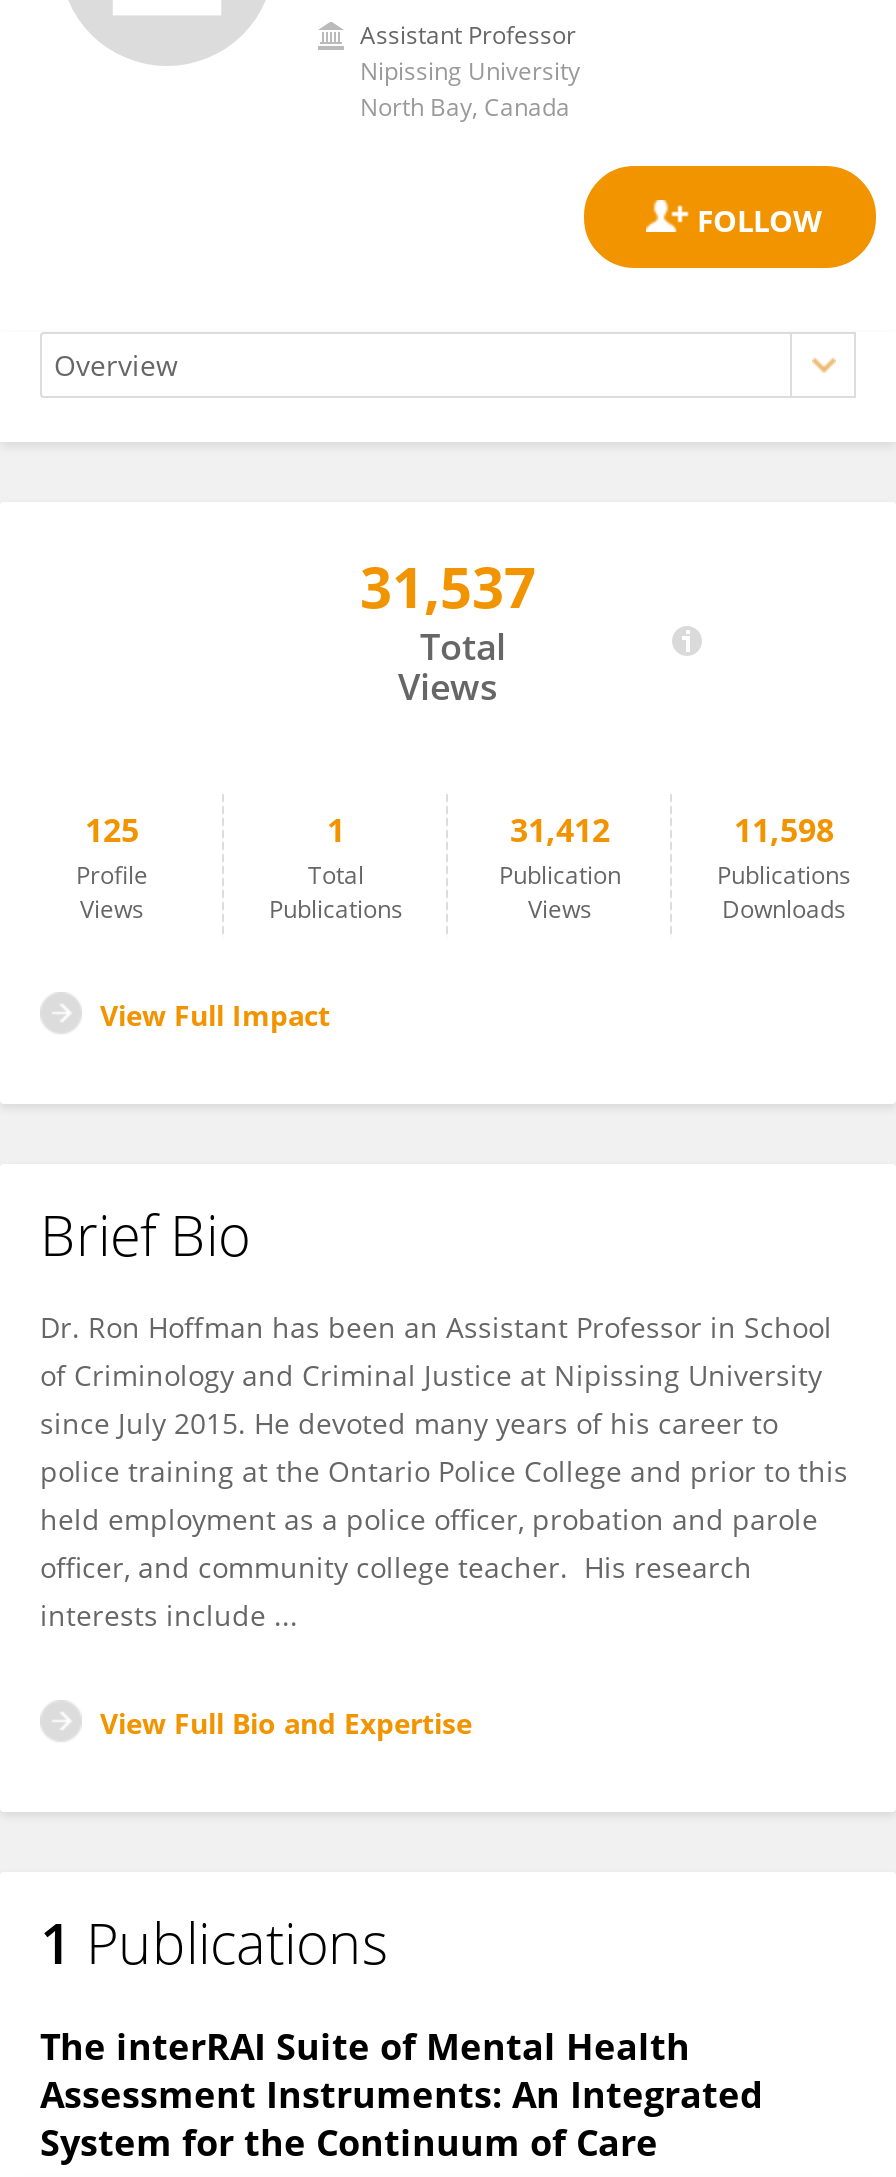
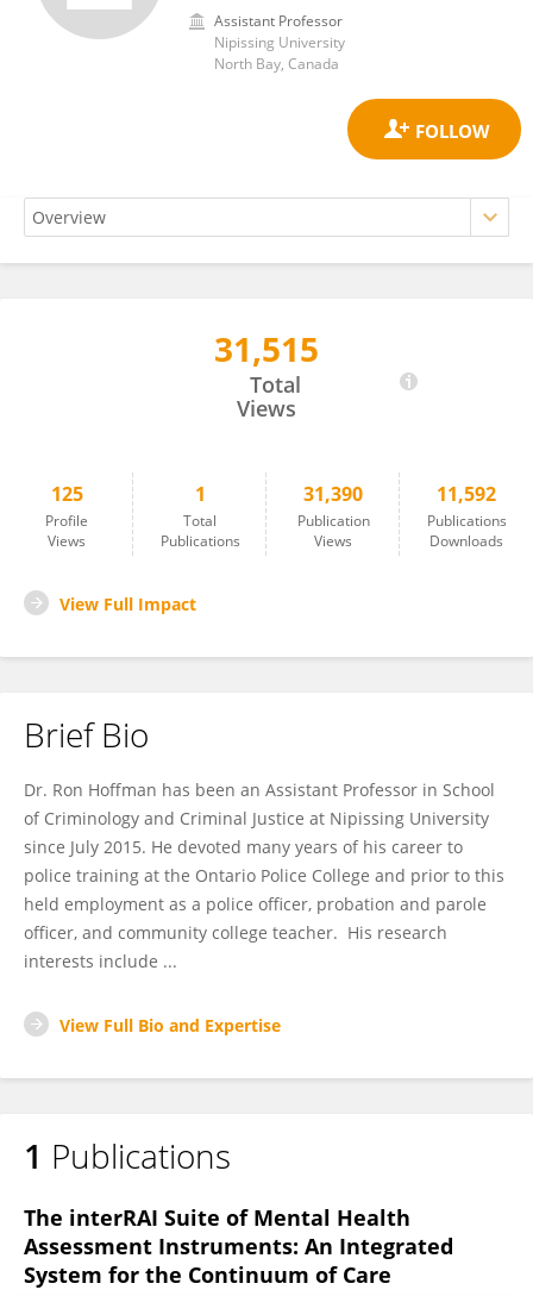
[360,548,536,624] 31,537 -> [214,326,319,371] 31,515
[510,808,610,852] 31,412 -> [303,481,363,507] 31,390
[734,808,834,852] 11,598 -> [437,481,496,507] 11,592

